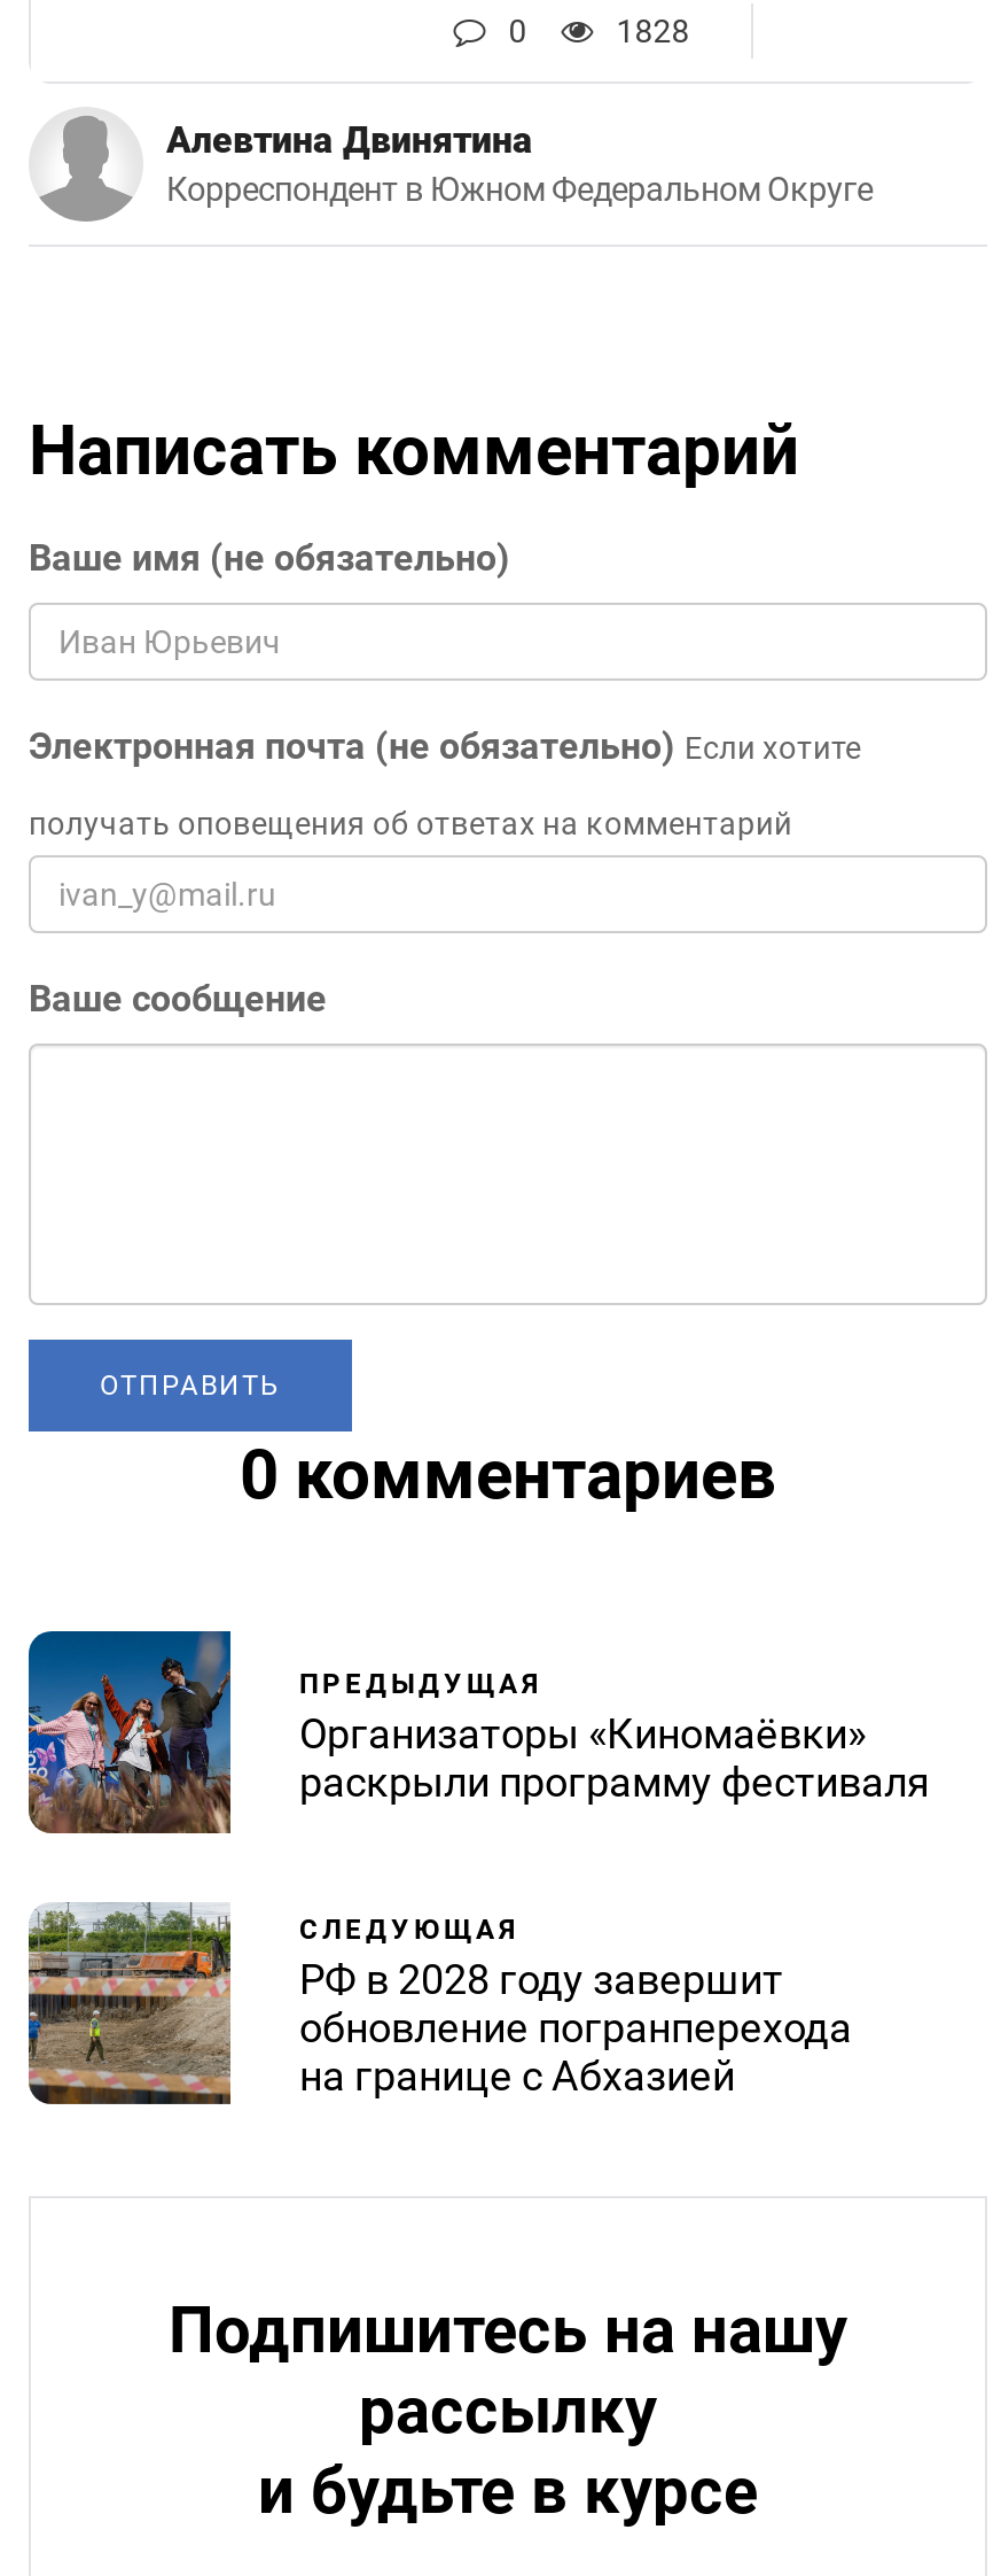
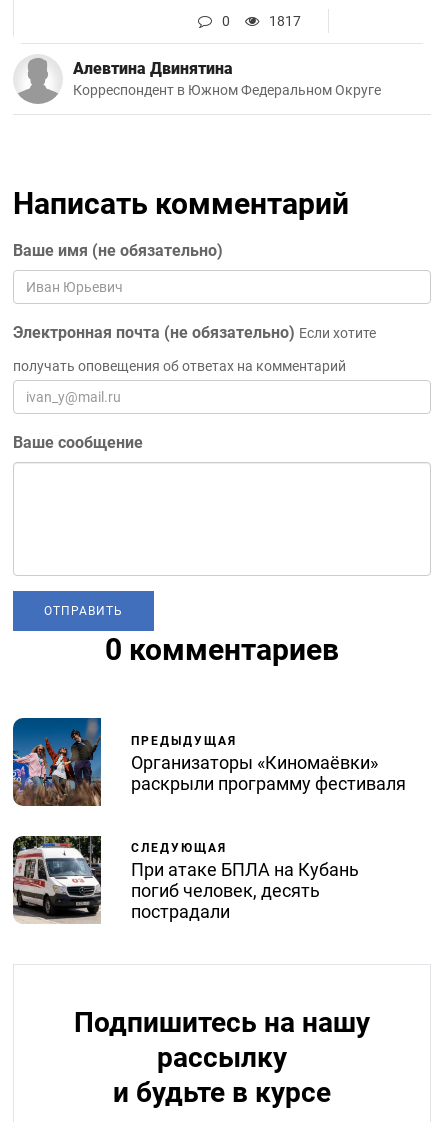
[616,13,690,50] 1828 -> [269,13,301,29] 1817
[26,1902,852,2106] [image] | РФ в 2028 году завершит | обновление погранперехода | на границе с Абхазией -> [12,835,359,924] [image] | При атаке БПЛА на Кубань | погиб человек, десять | пострадали

